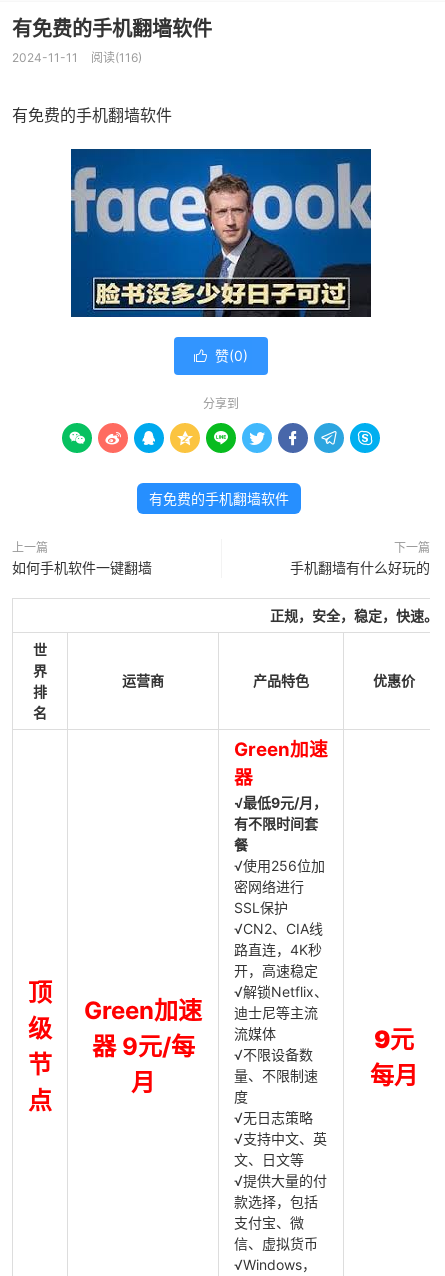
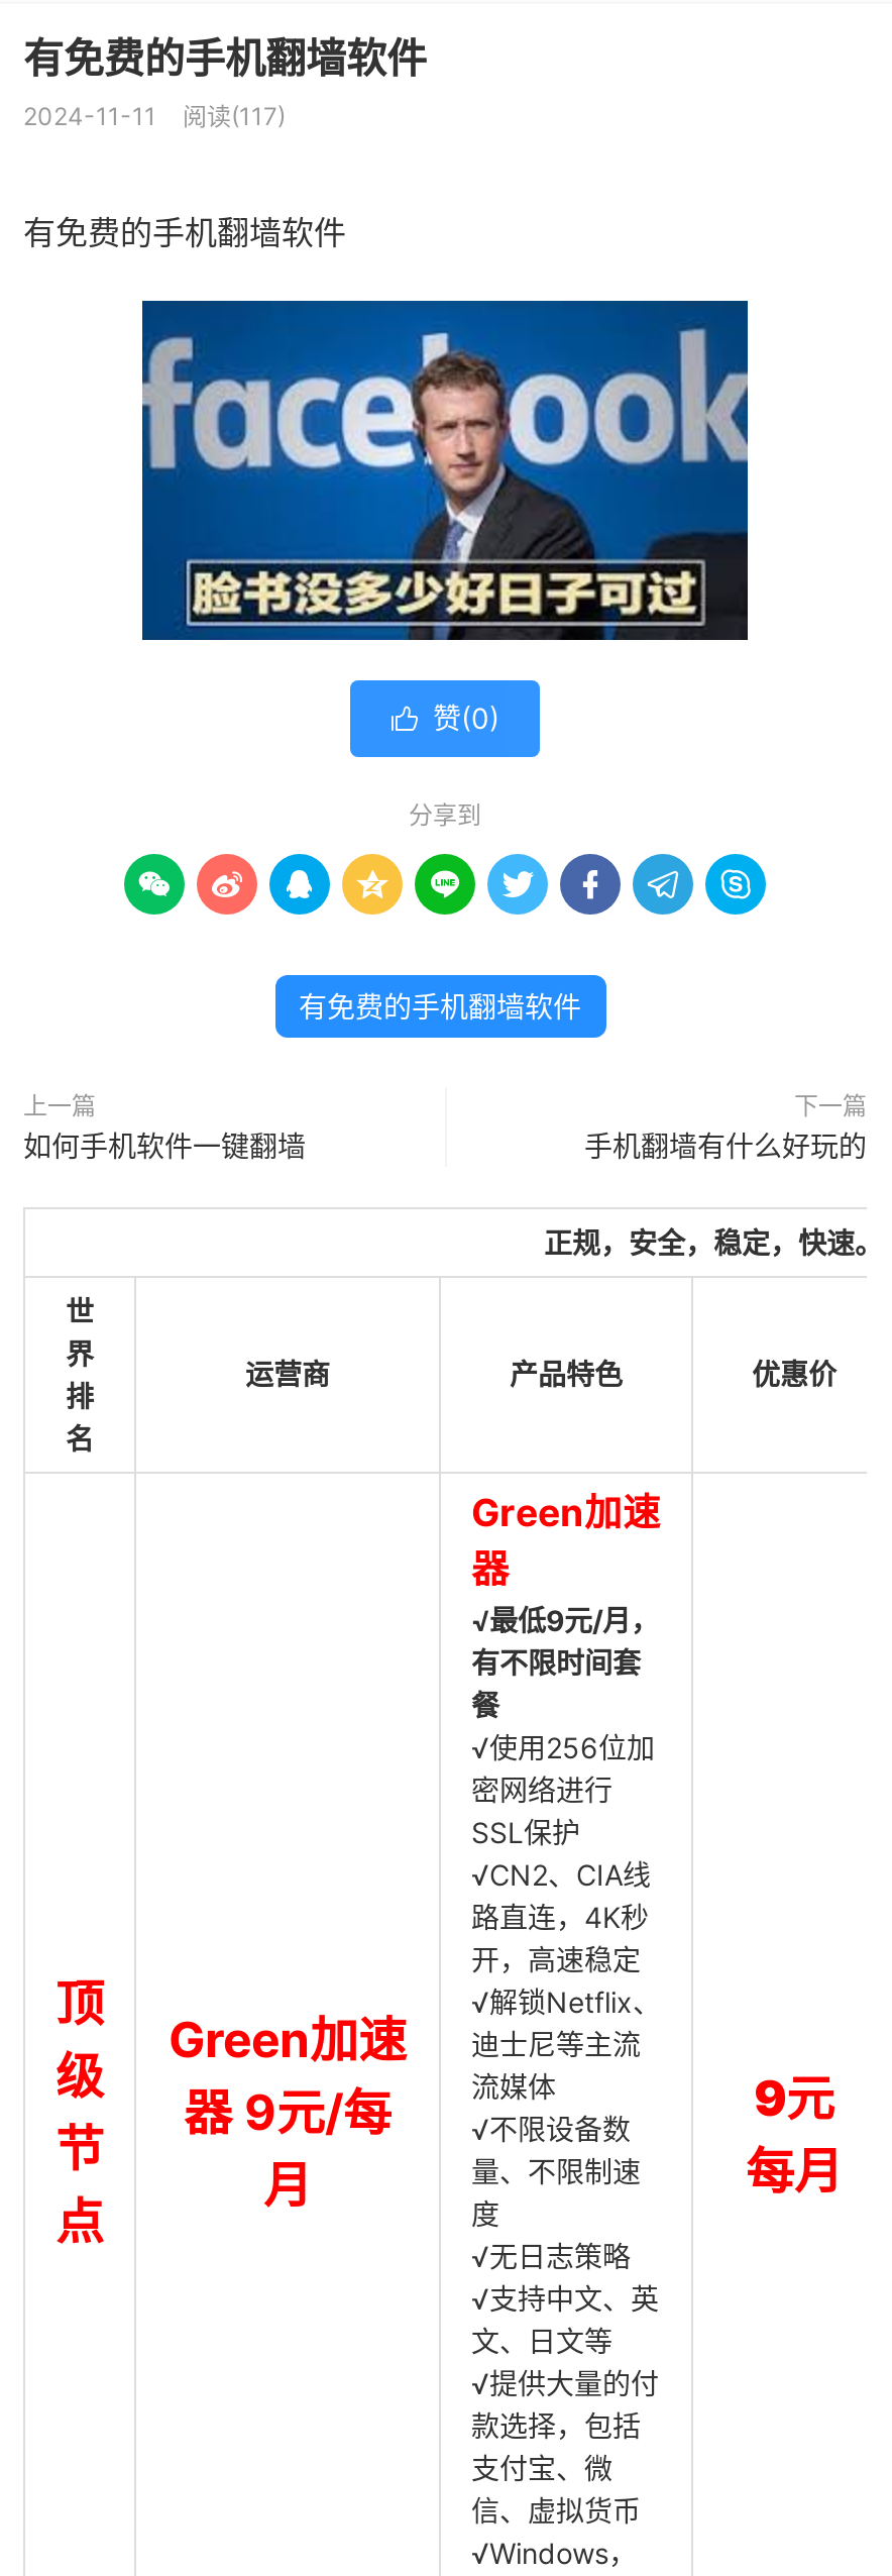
[12,50,142,65] 2024-11-11 阅读(116) -> [23,101,286,131] 2024-11-11 阅读(117)

